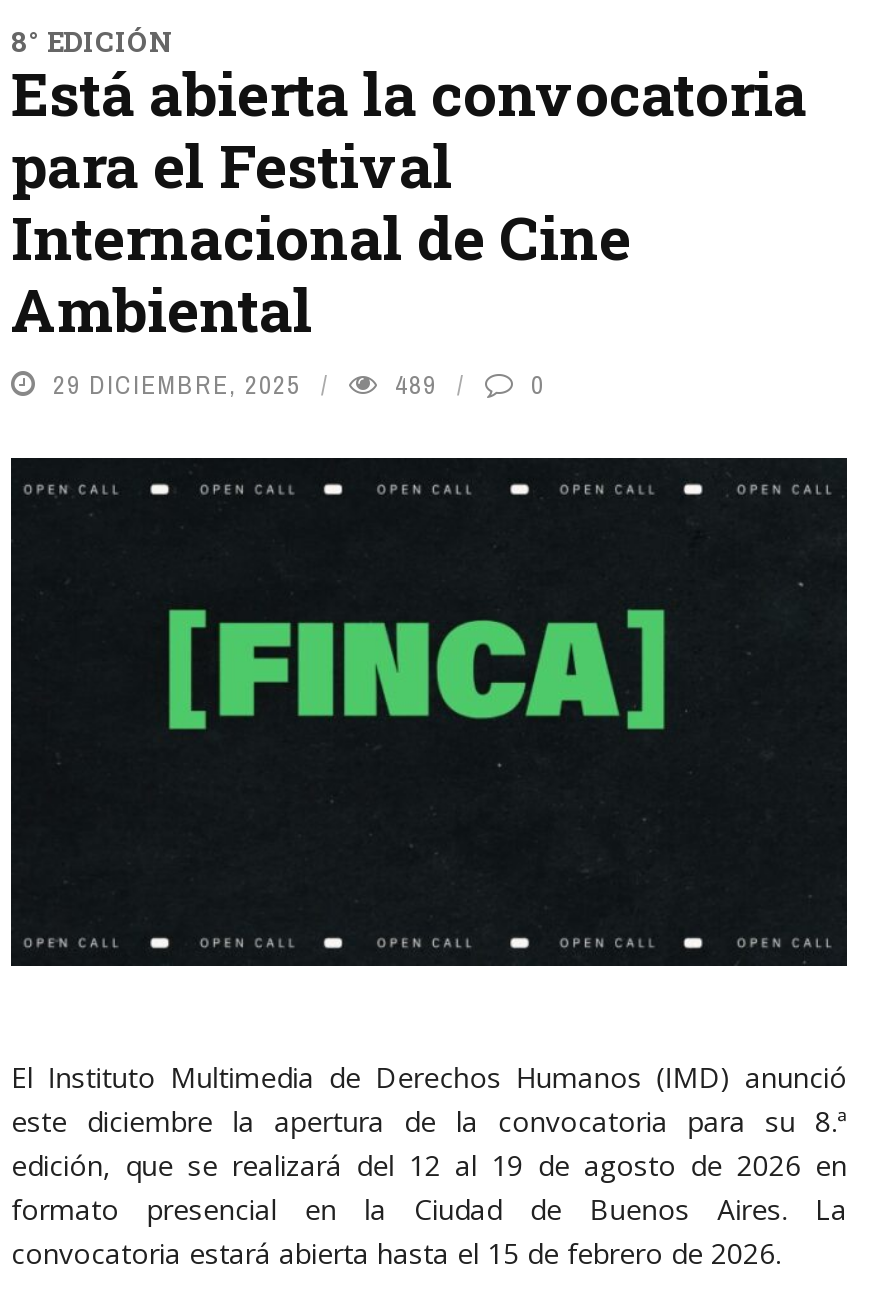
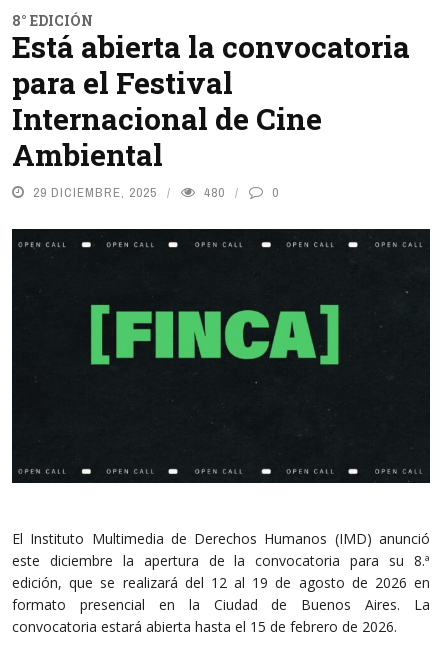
[395,369,437,403] 489 -> [204,184,225,201] 480

